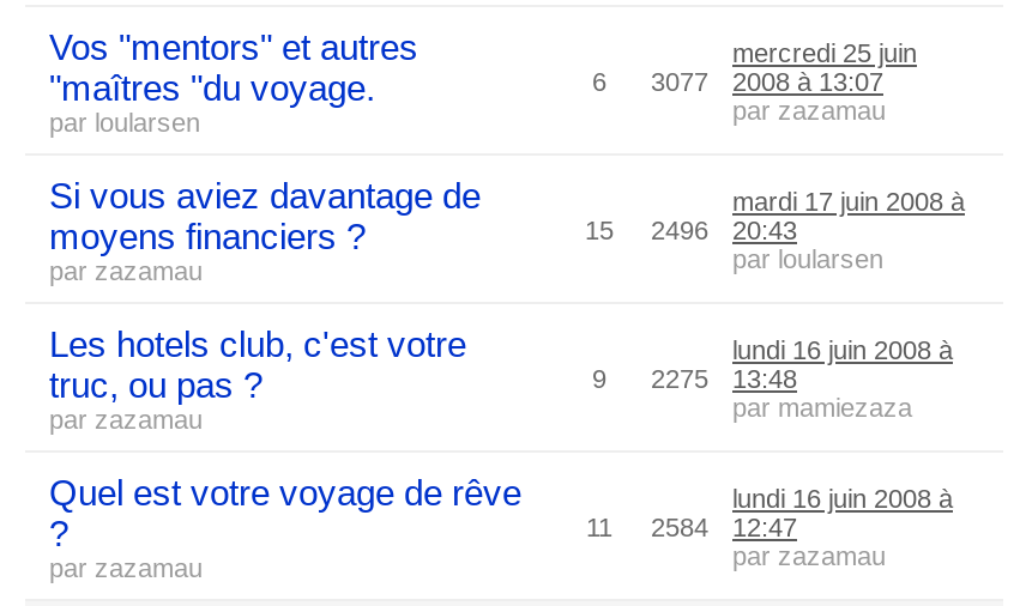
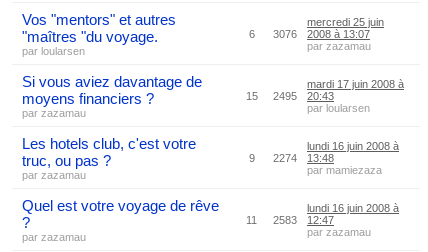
[592,67,883,96] 6 3077 2008 à 13:07 -> [248,28,370,40] 6 3076 2008 à 13:07
[585,216,797,244] 15 2496 20:43 -> [245,90,334,102] 15 2495 20:43
[592,364,797,393] 9 2275 13:48 -> [248,152,334,164] 9 2274 13:48
[586,513,797,541] 11 2584 12:47 -> [246,214,334,226] 11 2583 12:47

